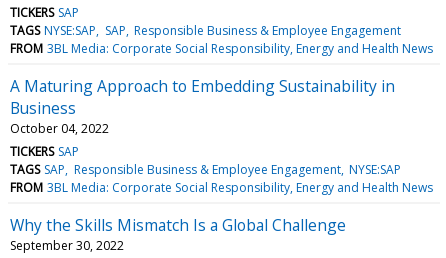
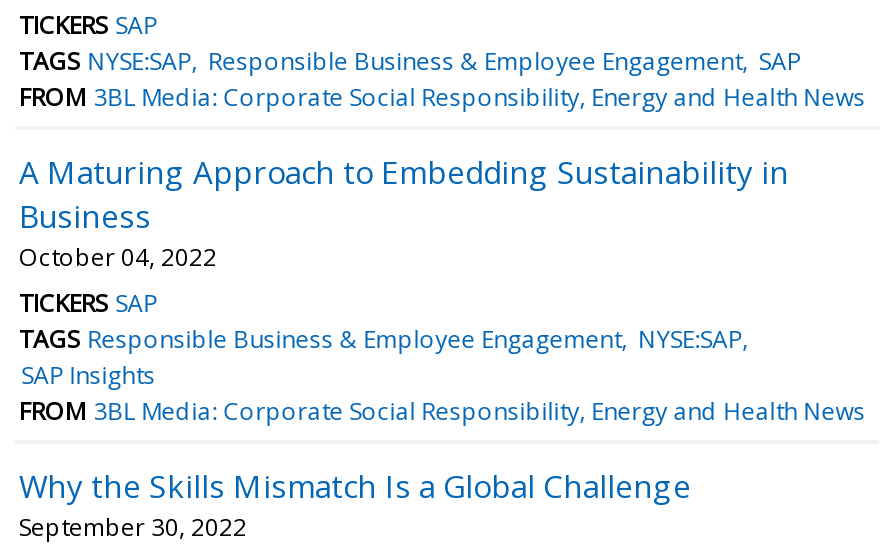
[10,22,401,39] TAGS NYSE:SAP SAP Responsible Business & Employee Engagement -> [19,44,801,78] TAGS NYSE:SAP Responsible Business & Employee Engagement SAP
[10,161,401,178] TAGS SAP Responsible Business & Employee Engagement NYSE:SAP -> [19,322,742,392] TAGS Responsible Business & Employee Engagement NYSE:SAP | SAP Insights

